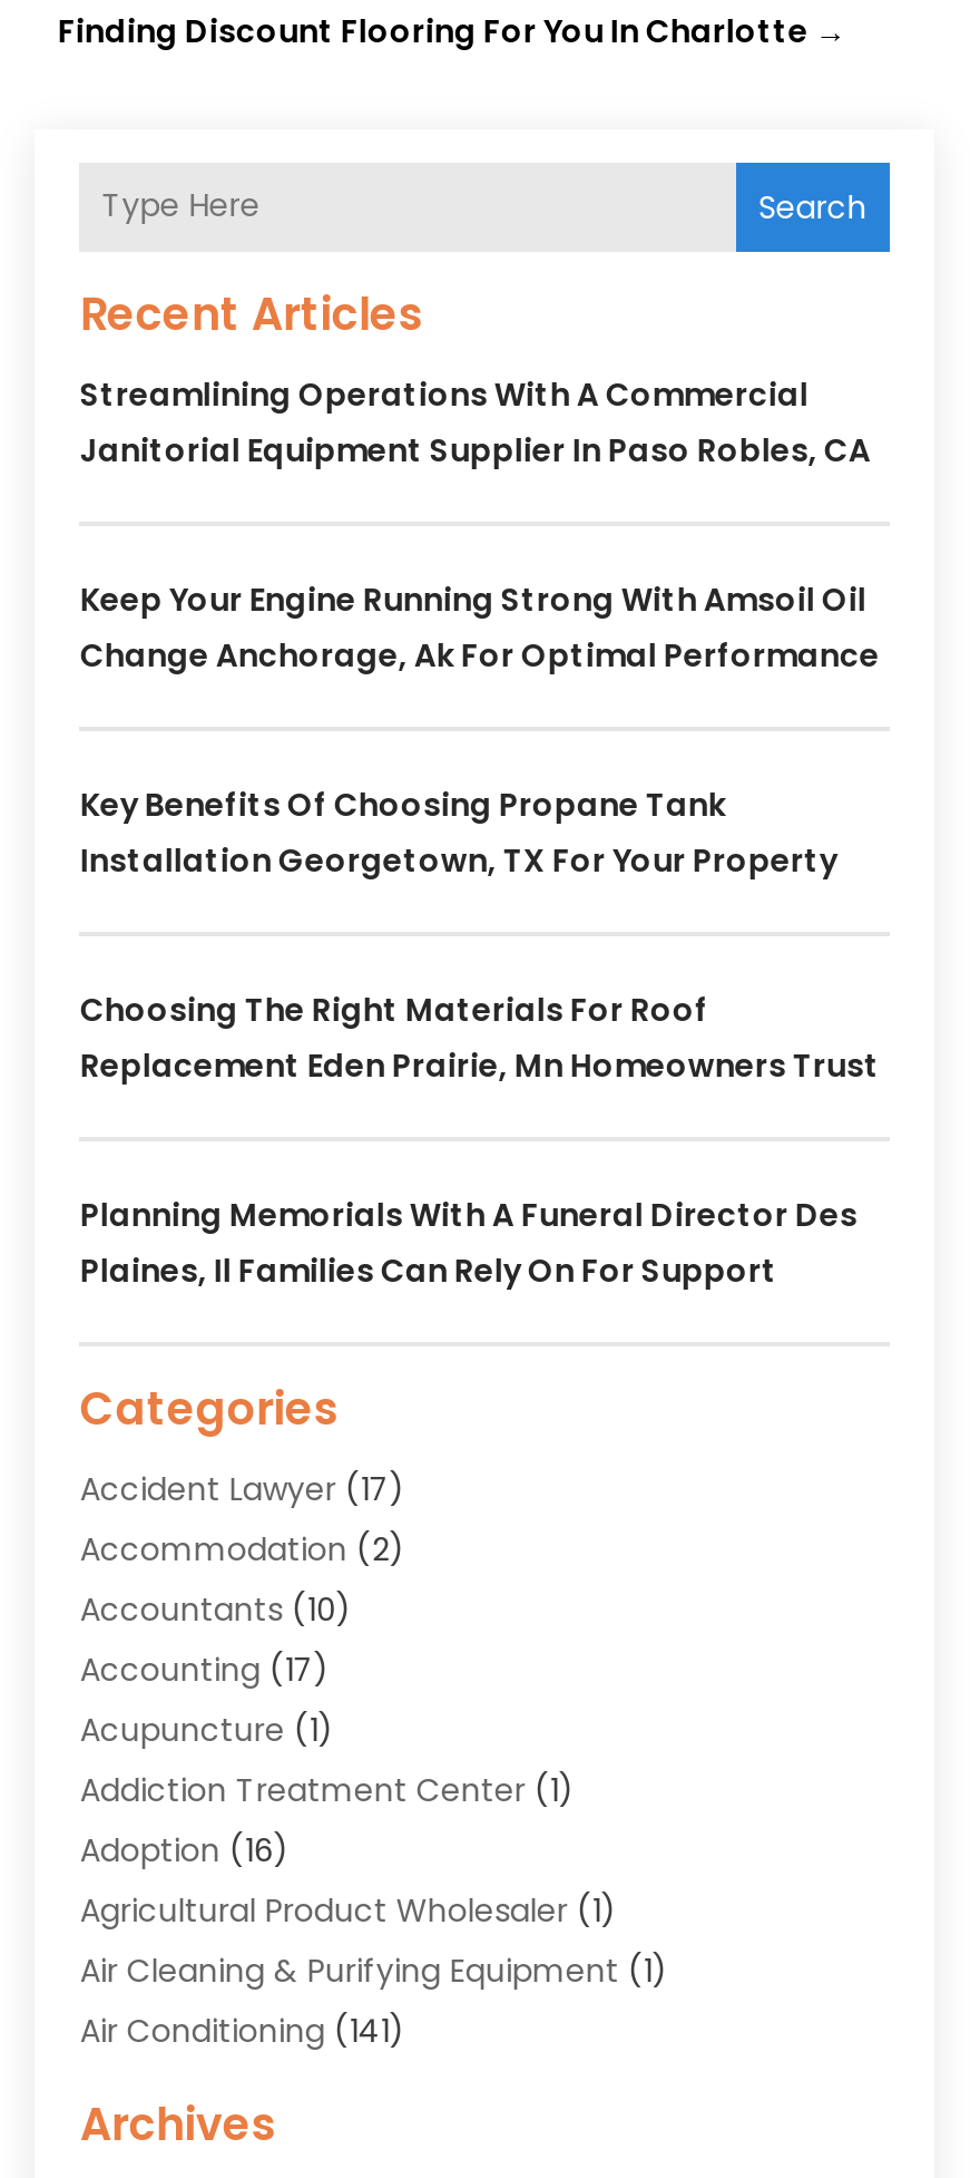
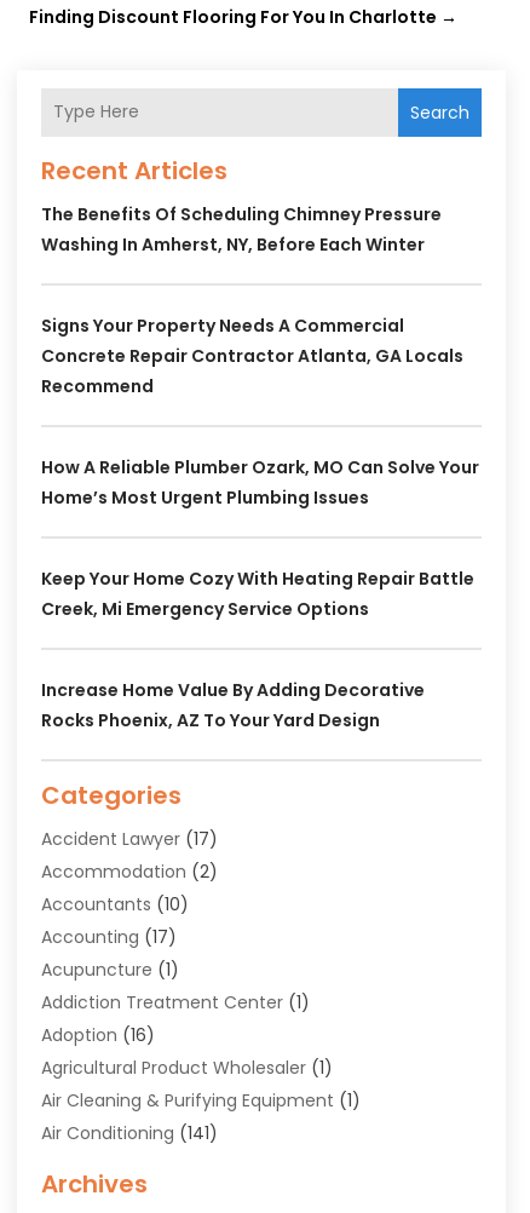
[80,372,871,473] Streamlining Operations With A Commercial | Janitorial Equipment Supplier In Paso Robles, CA -> [42,202,442,257] The Benefits Of Scheduling Chimney Pressure | Washing In Amherst, NY, Before Each Winter
[80,577,880,678] Keep Your Engine Running Strong With Amsoil Oil | Change Anchorage, Ak For Optimal Performance -> [42,314,464,398] Signs Your Property Needs A Commercial | Concrete Repair Contractor Atlanta, GA Locals | Recommend
[80,782,837,883] Key Benefits Of Choosing Propane Tank | Installation Georgetown, TX For Your Property -> [42,455,480,510] How A Reliable Plumber Ozark, MO Can Solve Your | Home’s Most Urgent Plumbing Issues
[80,988,880,1088] Choosing The Right Materials For Roof | Replacement Eden Prairie, Mn Homeowners Trust -> [42,567,475,621] Keep Your Home Cozy With Heating Repair Battle | Creek, Mi Emergency Service Options
[80,1193,857,1293] Planning Memorials With A Funeral Director Des | Plaines, Il Families Can Rely On For Support -> [42,678,425,732] Increase Home Value By Adding Decorative | Rocks Phoenix, AZ To Your Yard Design

